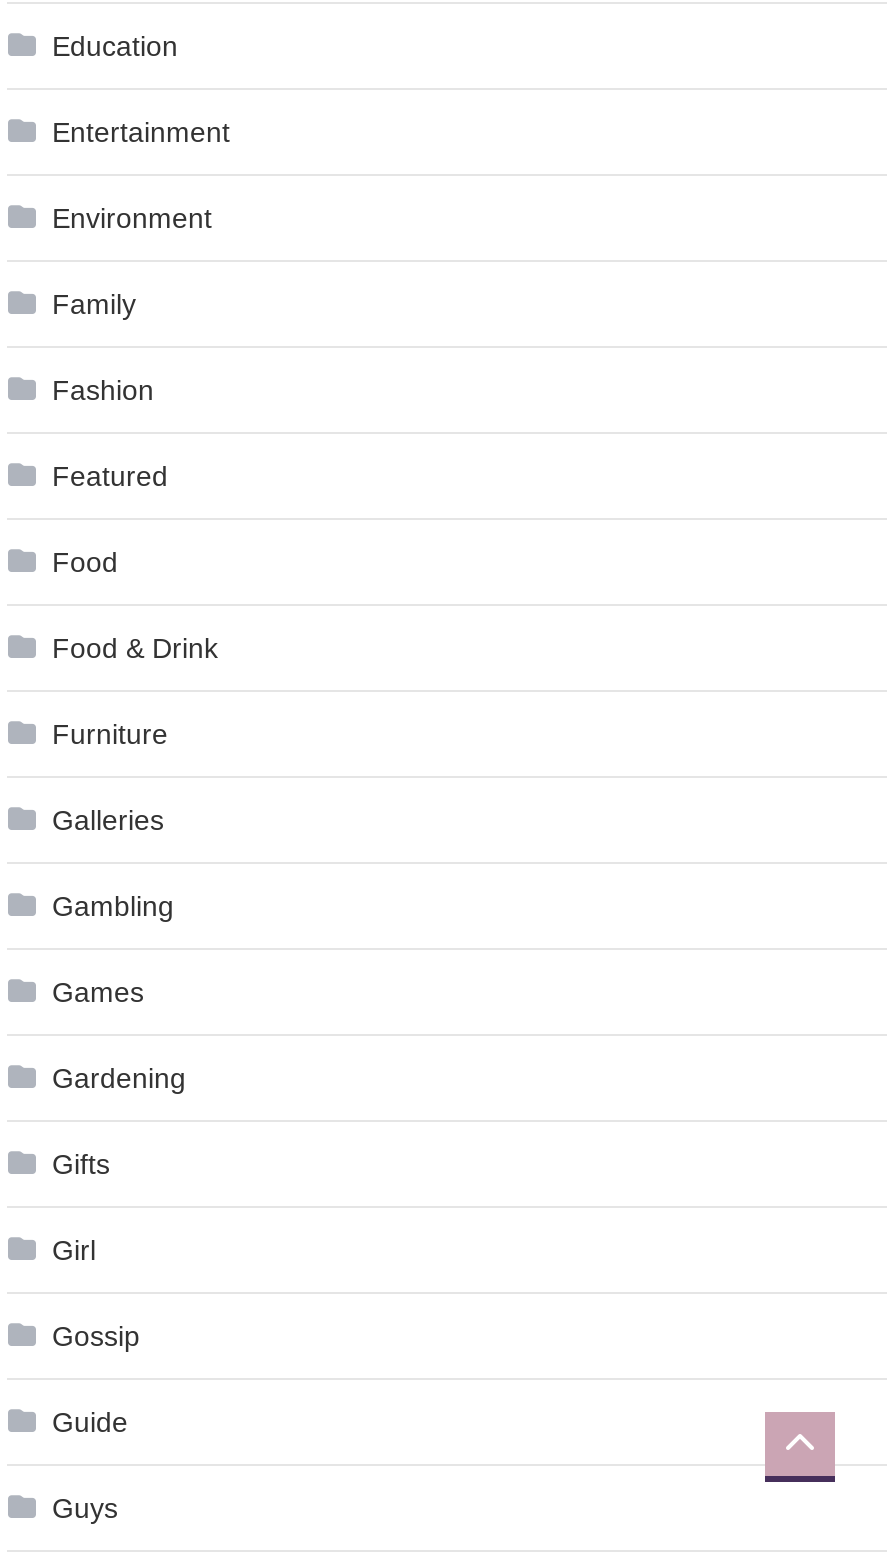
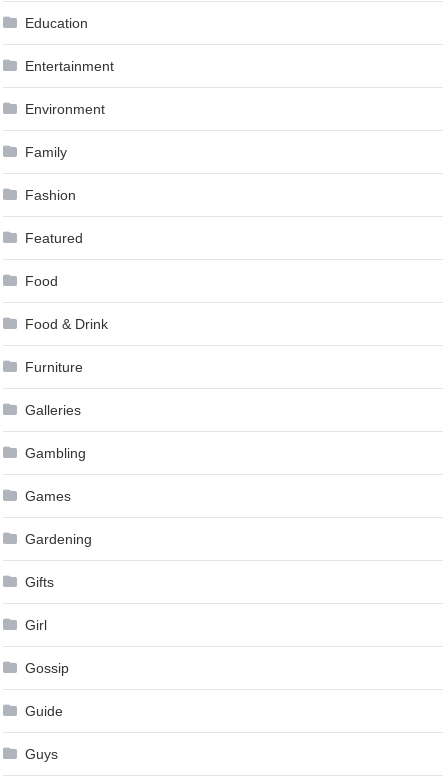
[761,1410,839,1486] [image] -> none

